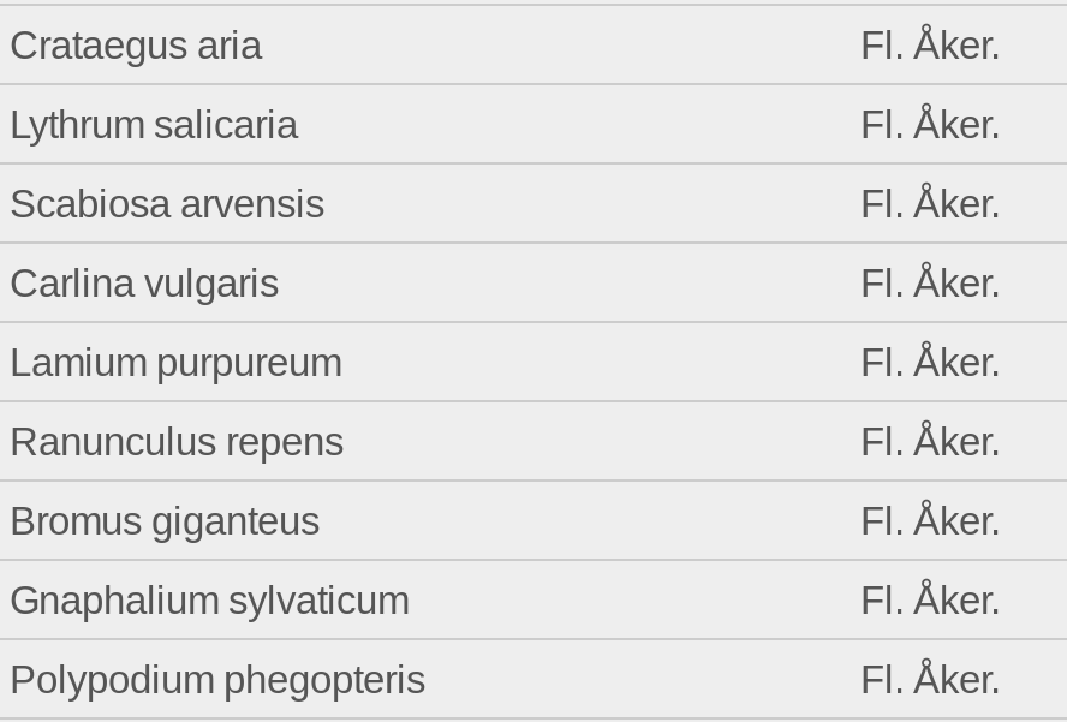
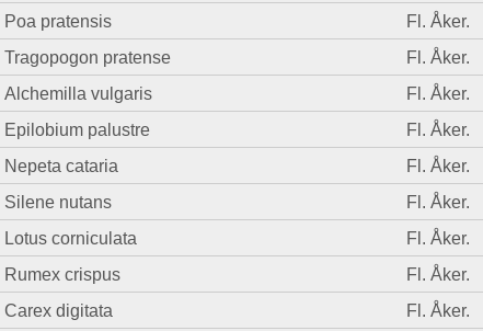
[10,24,262,67] Crataegus aria -> [4,11,112,31] Poa pratensis
[10,103,298,146] Lythrum salicaria -> [4,47,171,67] Tragopogon pratense
[10,182,325,225] Scabiosa arvensis -> [4,84,152,103] Alchemilla vulgaris
[10,261,279,305] Carlina vulgaris -> [4,120,150,140] Epilobium palustre
[10,341,341,384] Lamium purpureum -> [4,156,118,176] Nepeta cataria
[10,420,344,463] Ranunculus repens -> [4,192,112,212] Silene nutans
[10,499,320,543] Bromus giganteus -> [4,228,137,248] Lotus corniculata
[10,579,409,622] Gnaphalium sylvaticum -> [4,264,121,284] Rumex crispus
[10,658,426,701] Polypodium phegopteris -> [4,301,113,320] Carex digitata

